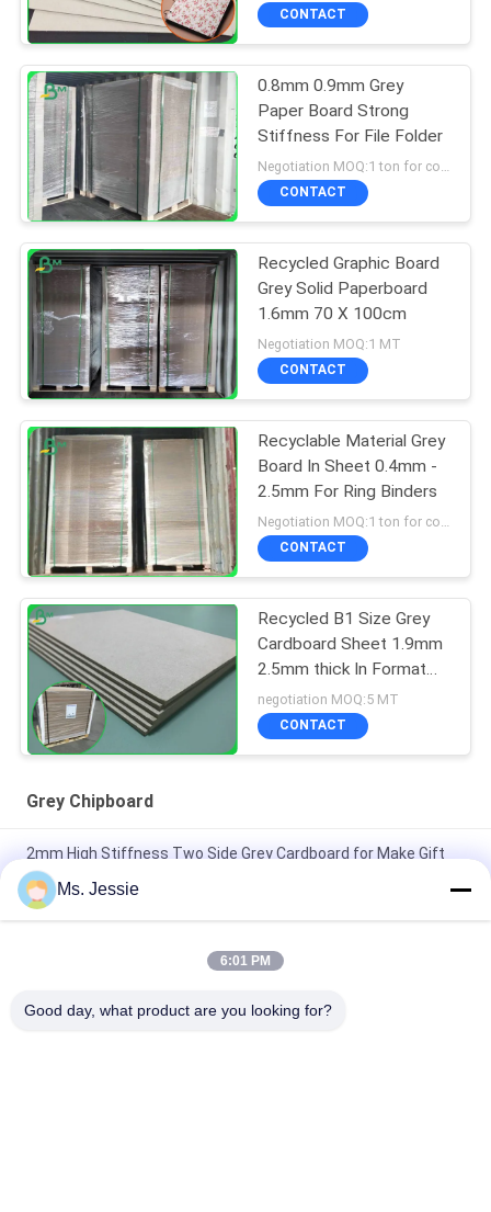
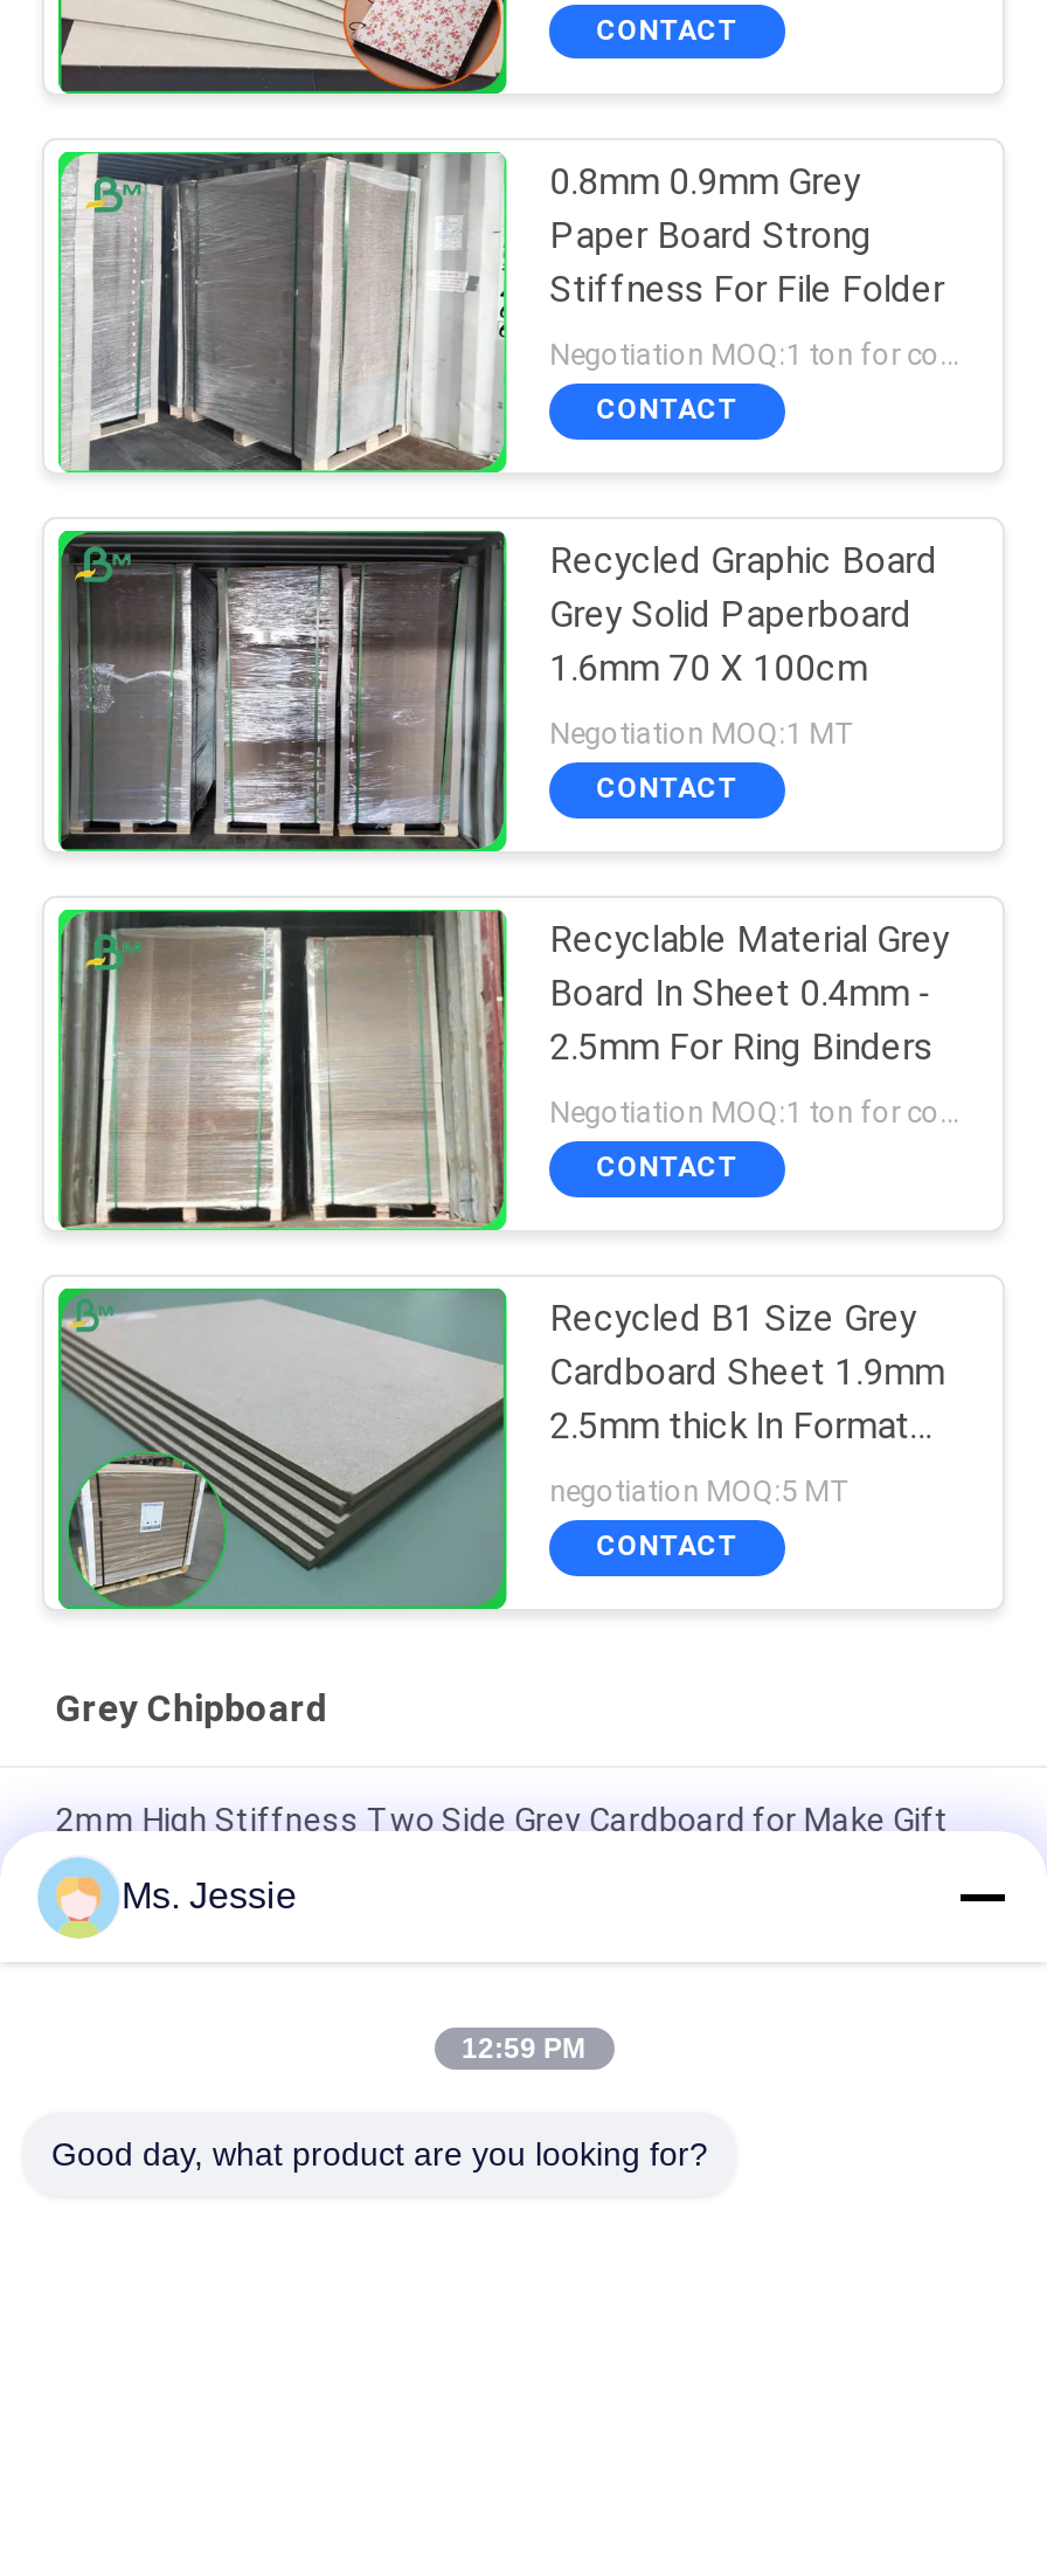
[220,953,271,969] 6:01 PM -> [462,2032,585,2065] 12:59 PM

